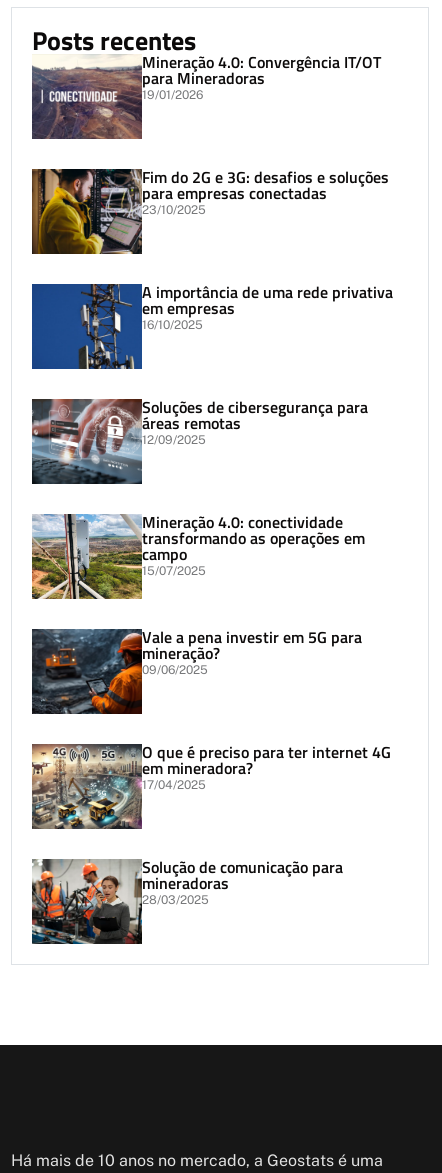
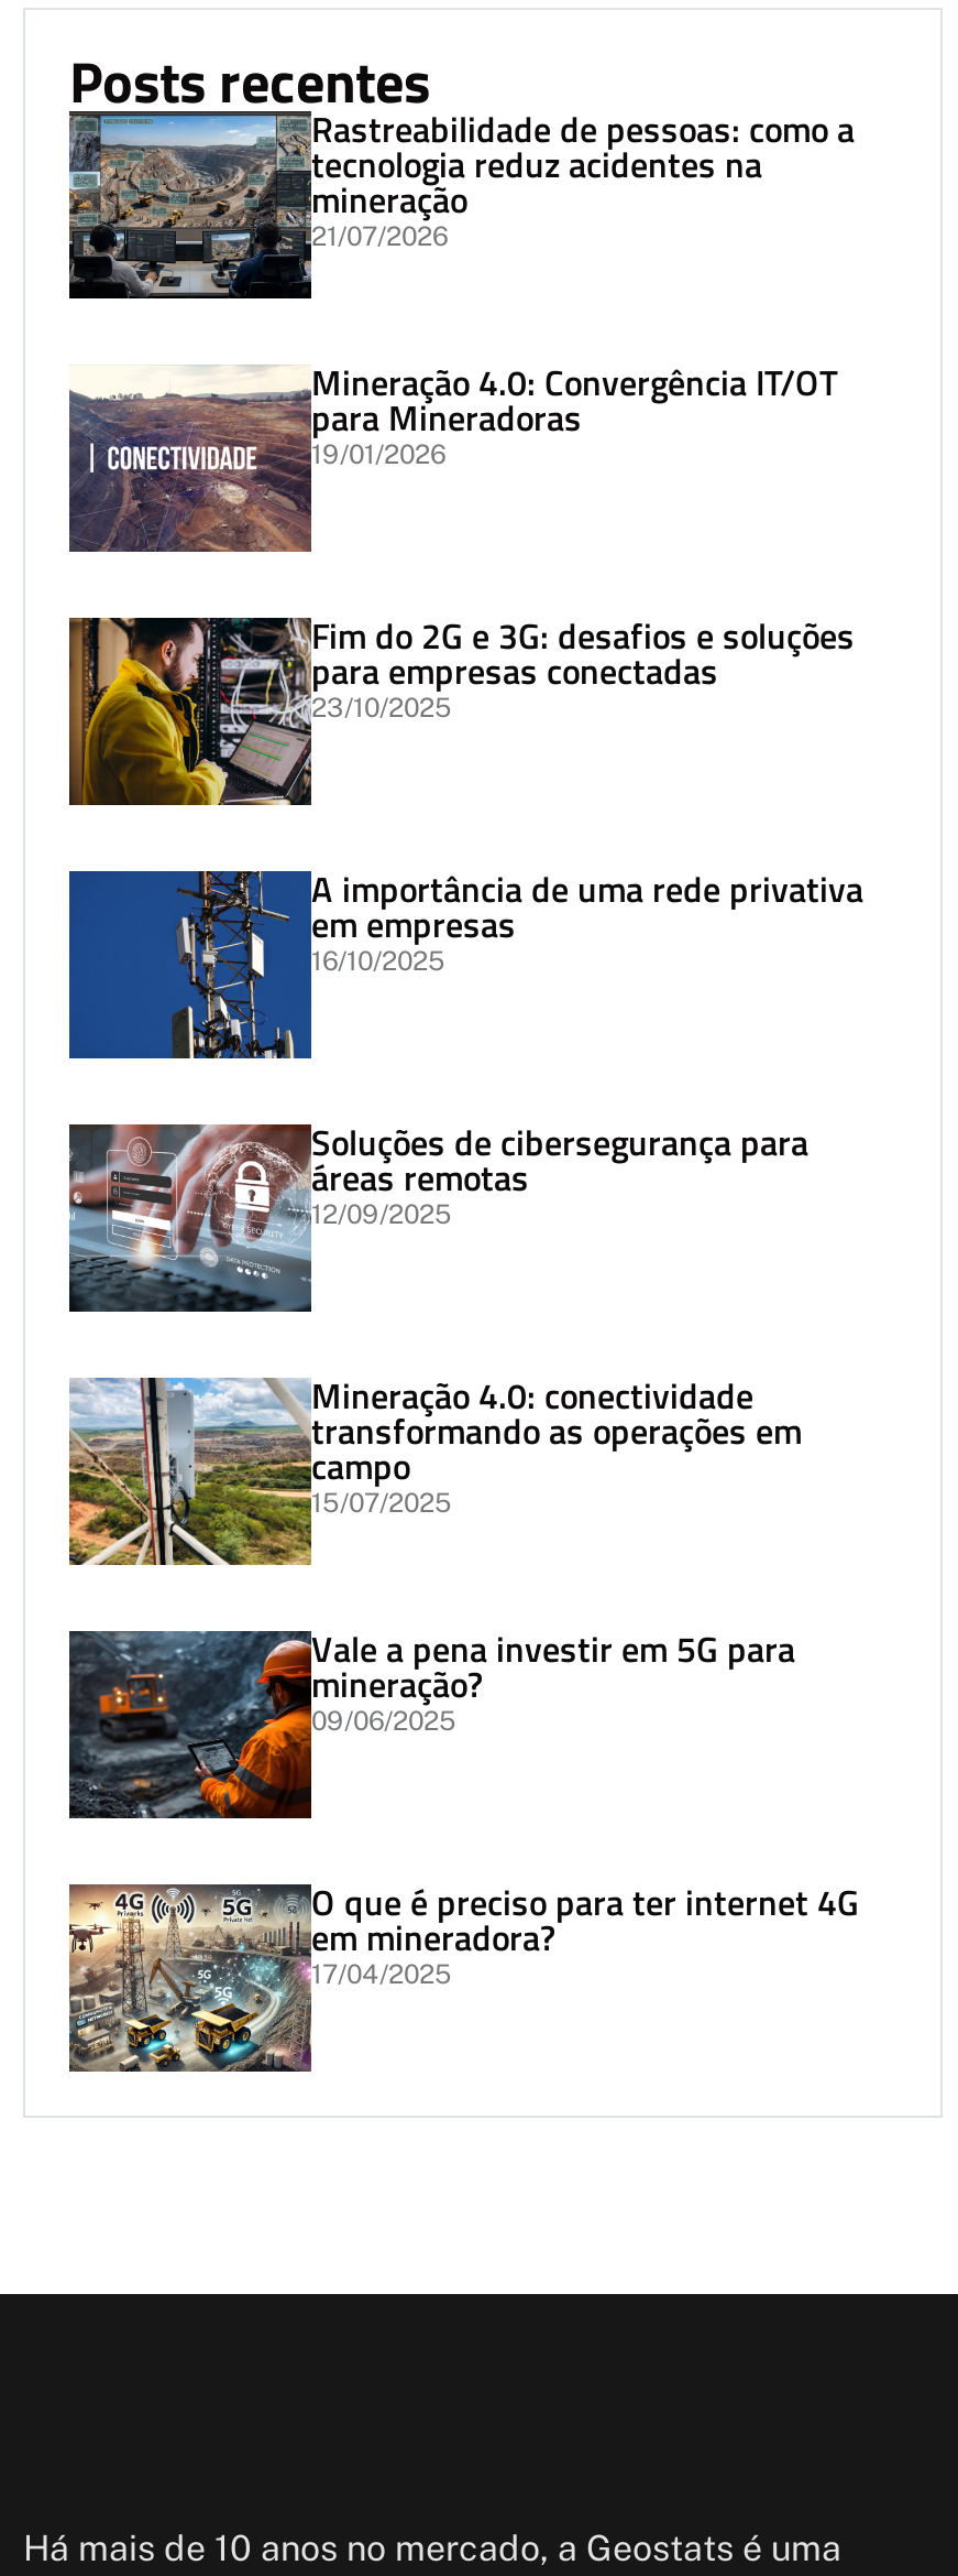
moved [31,50,393,792] -> [67,355,863,1990]: [image] | Mineração 4.0: Convergência IT/OT | para Mineradoras | ... | em mineradora? | 17/04/2025
none -> [67,102,855,301] [image] | Rastreabilidade de pessoas: como a | tecnologia reduz acidentes na | mineração | 21/07/2026
[31,855,343,945] [image] | Solução de comunicação para | mineradoras | 28/03/2025 -> none

